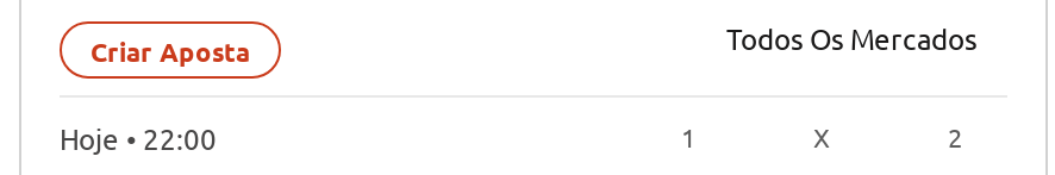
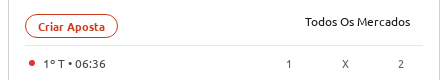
[60,119,217,157] Hoje • 22:00 -> [43,55,106,71] 1º T • 06:36

